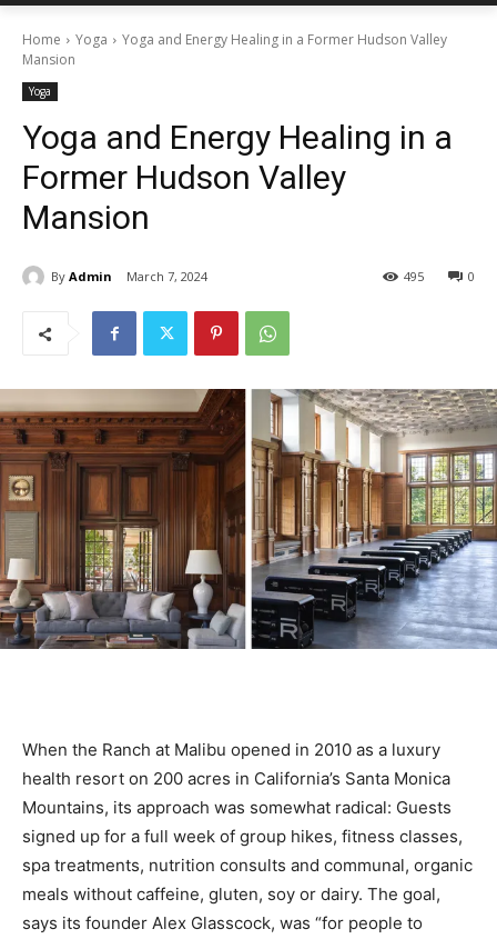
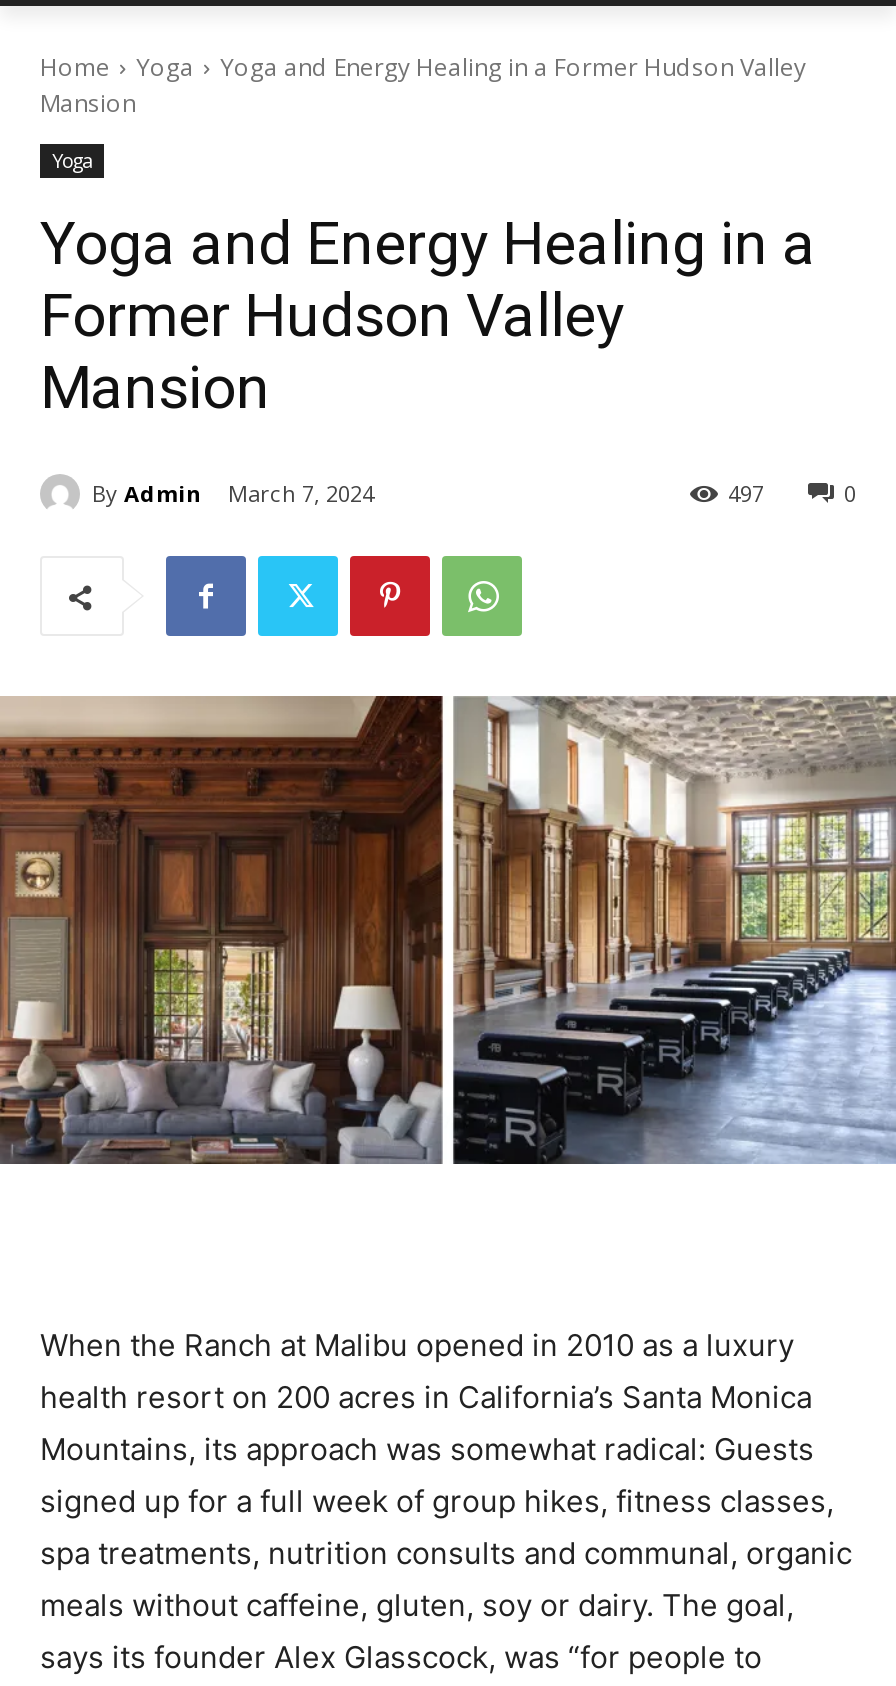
[404,268,424,285] 495 -> [728,478,764,508] 497

